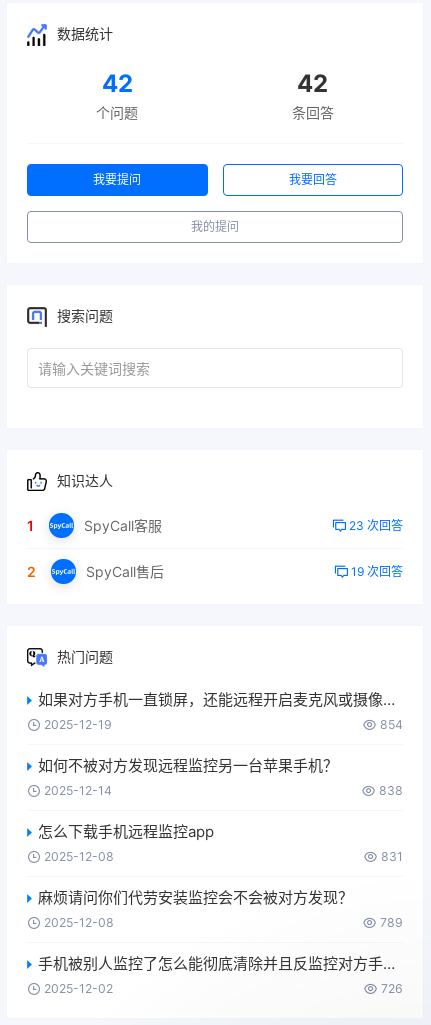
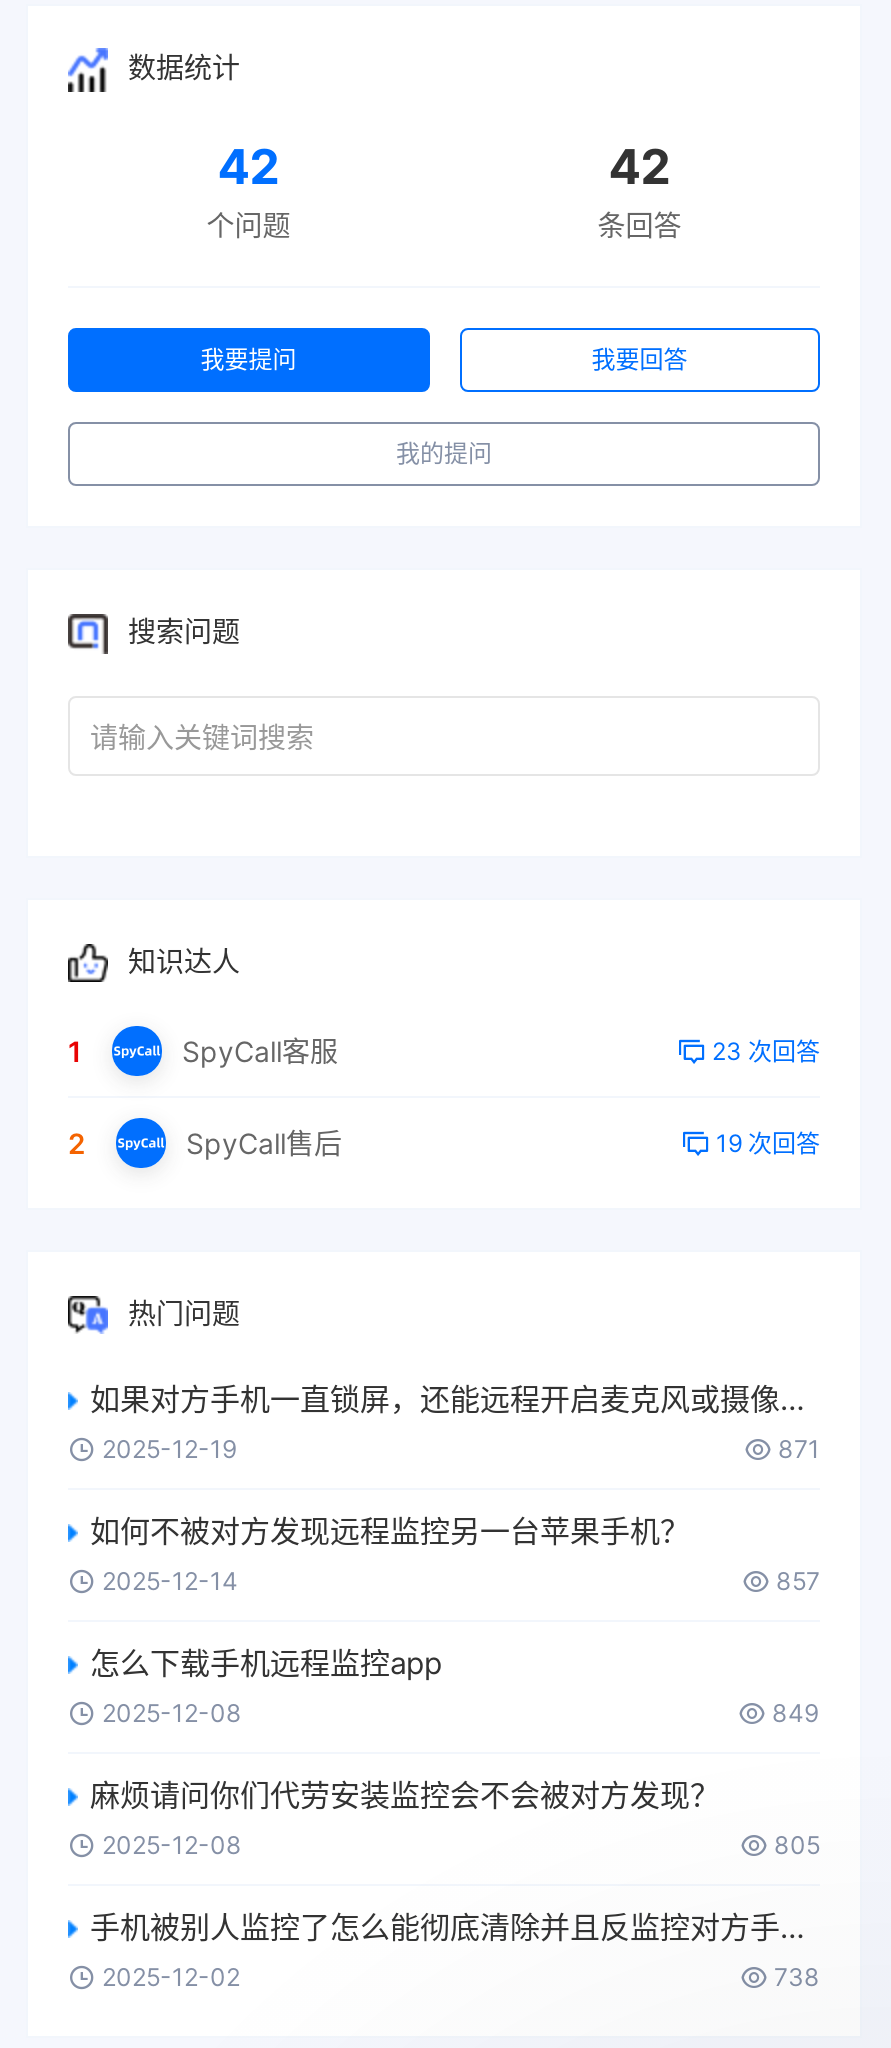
[380,717,403,732] 854 -> [778,1434,820,1464] 871
[379,783,403,798] 838 -> [776,1566,820,1596] 857
[381,849,403,864] 831 -> [772,1698,820,1728] 849
[380,915,403,930] 789 -> [774,1830,820,1860] 805
[381,981,403,996] 726 -> [774,1962,820,1992] 738

